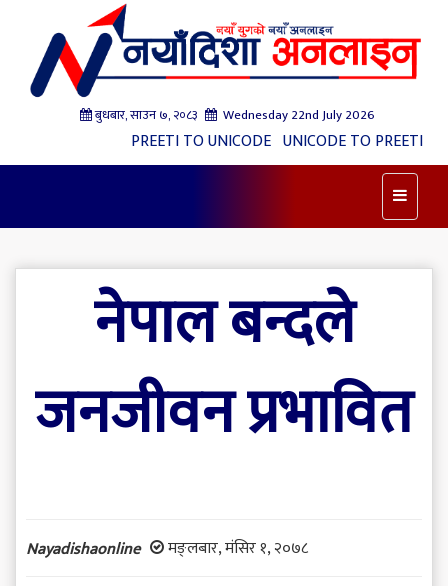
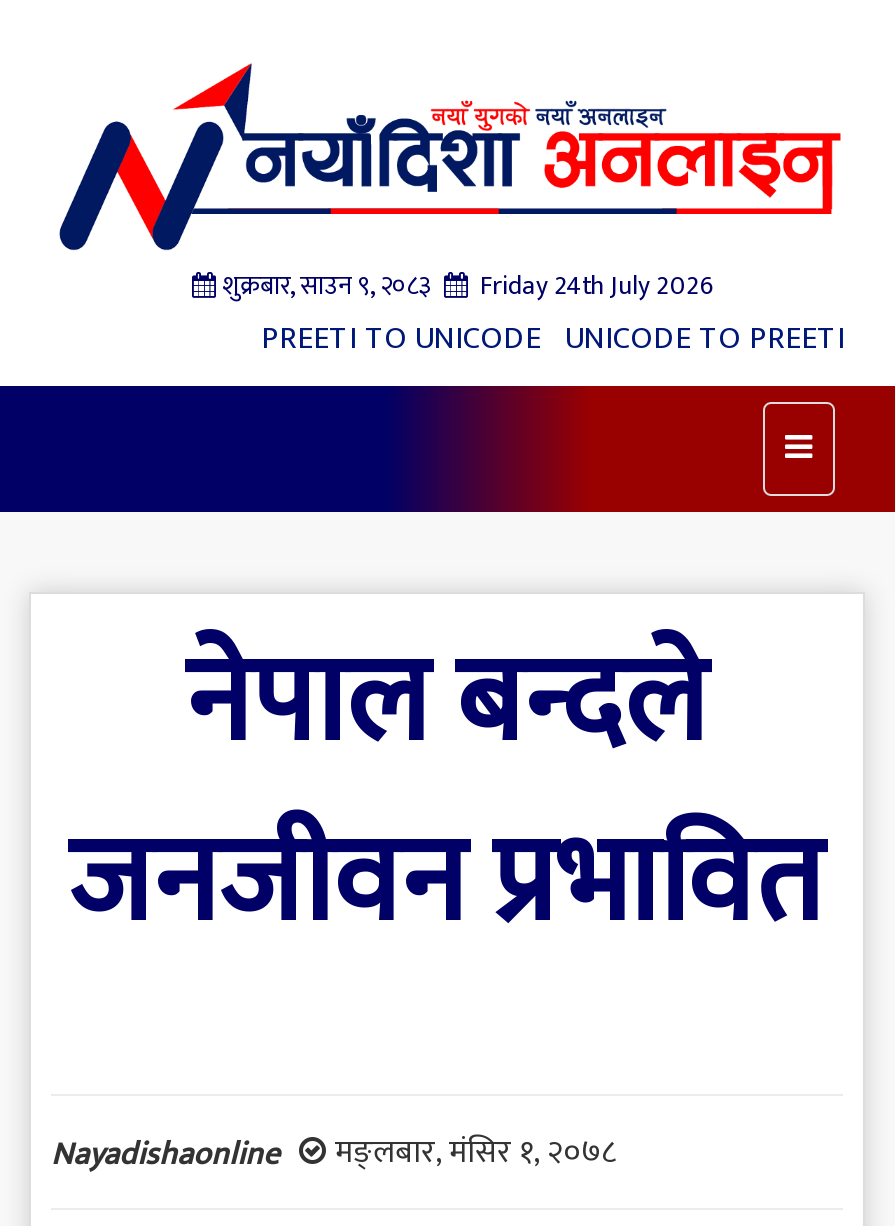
[95,104,198,126] बुधबार, साउन ७, २०८३ -> [222,264,430,308] शुक्रबार, साउन ९, २०८३
[220,104,375,126] Wednesday 22nd July 2026 -> [474,264,716,308] Friday 24th July 2026

